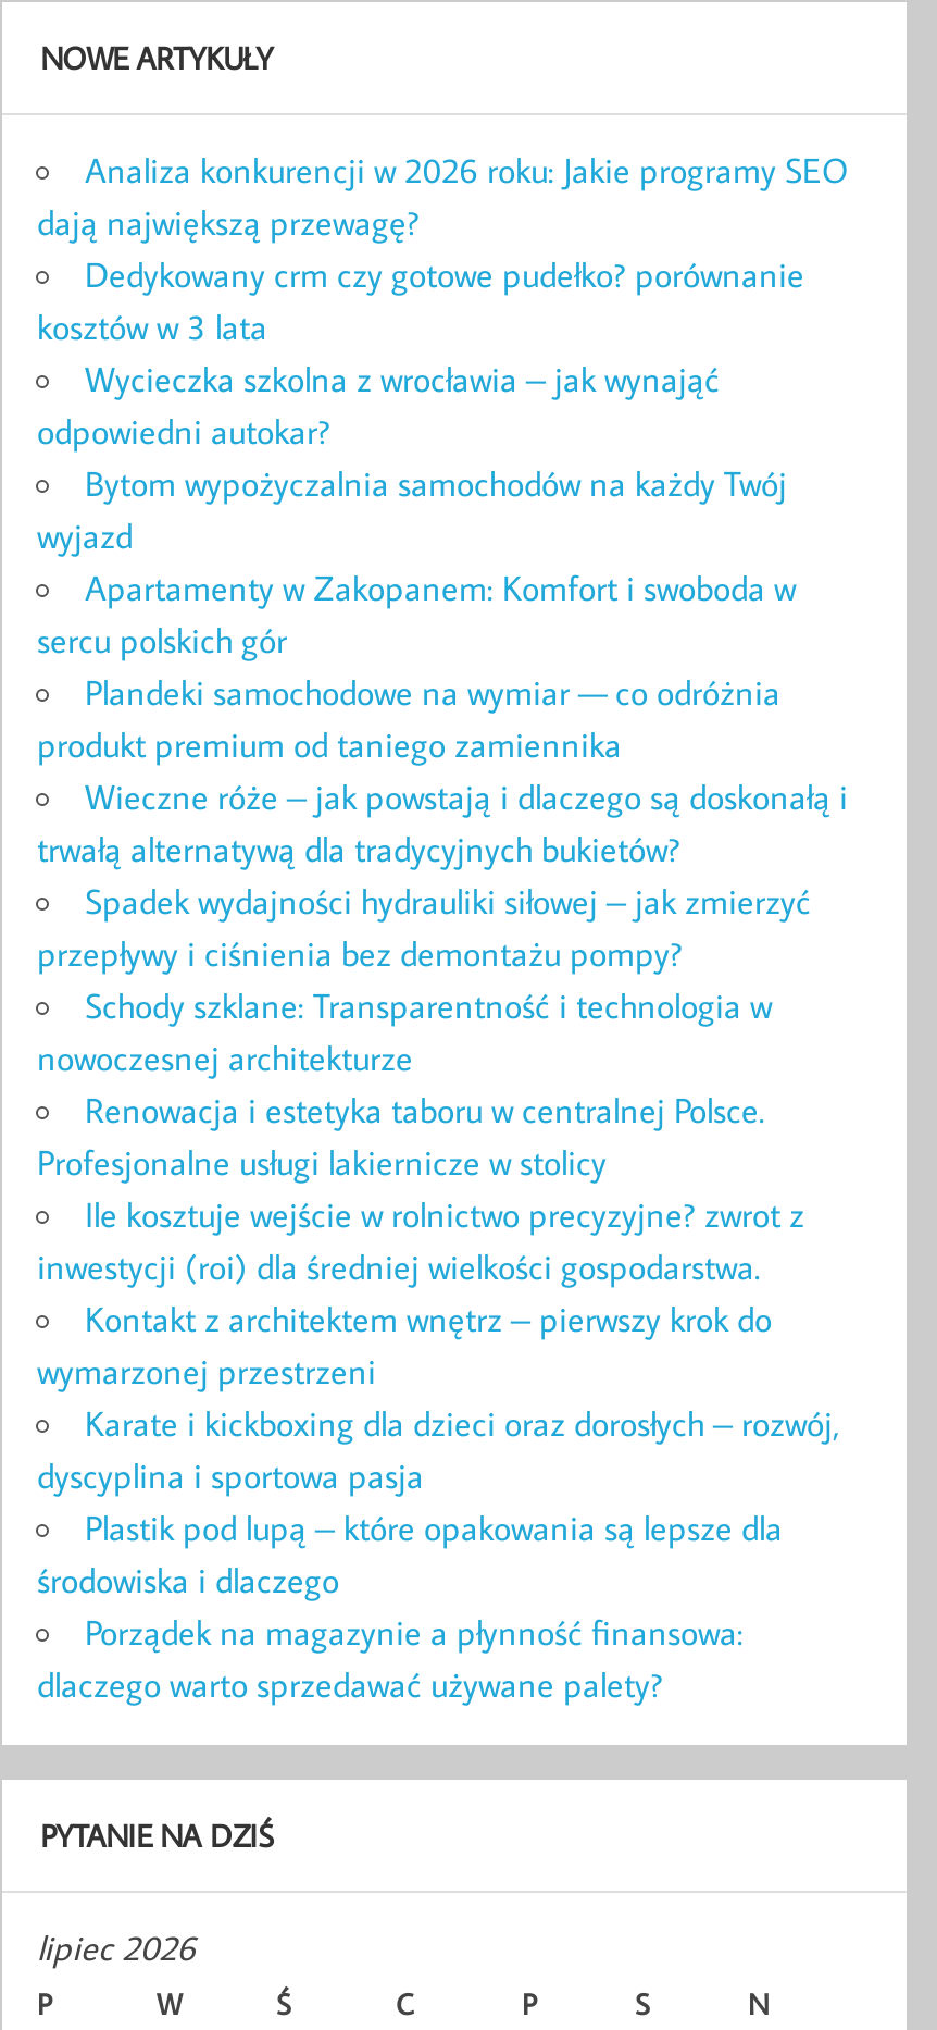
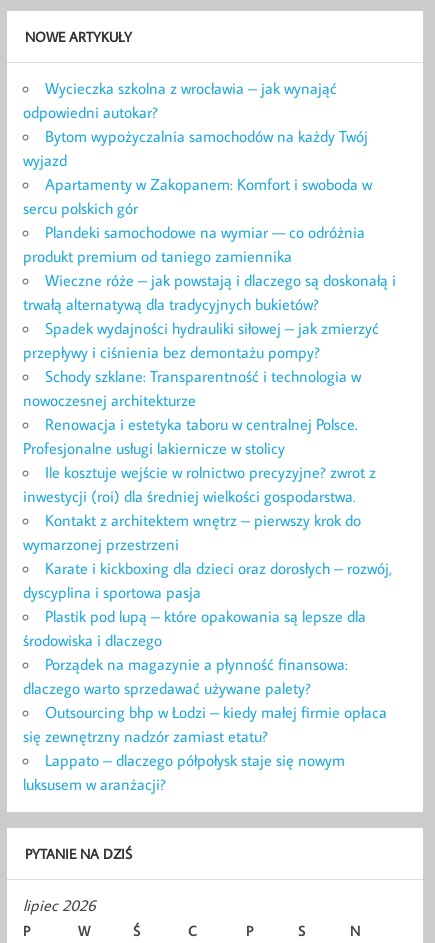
[37,147,848,347] Analiza konkurencji w 2026 roku: Jakie programy SEO | dają największą przewagę? | Dedykowany crm czy gotowe pudełko? porównanie | kosztów w 3 lata -> none
moved [37,356,848,1705] -> [23,77,396,697]: Wycieczka szkolna z wrocławia – jak wynająć | odpowiedni autokar? | Bytom wypożyczalnia samochodów na każdy Twój | ... | Porządek na magazynie a płynność finansowa: | dlaczego warto sprzedawać używane palety?
none -> [23,701,387,793] Outsourcing bhp w Łodzi – kiedy małej firmie opłaca | się zewnętrzny nadzór zamiast etatu? | Lappato – dlaczego półpołysk staje się nowym | luksusem w aranżacji?

